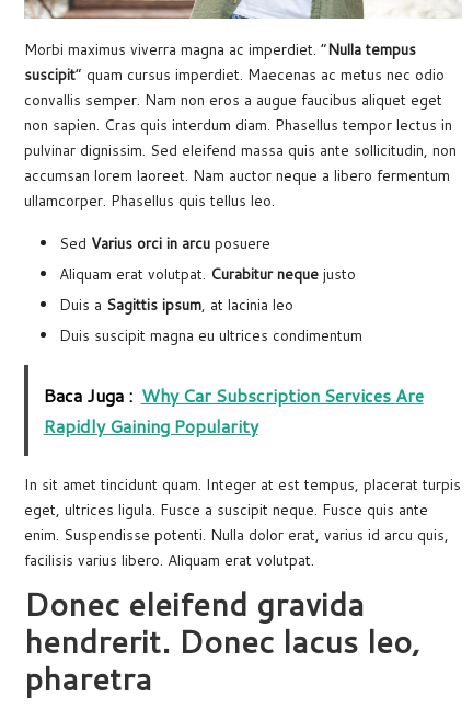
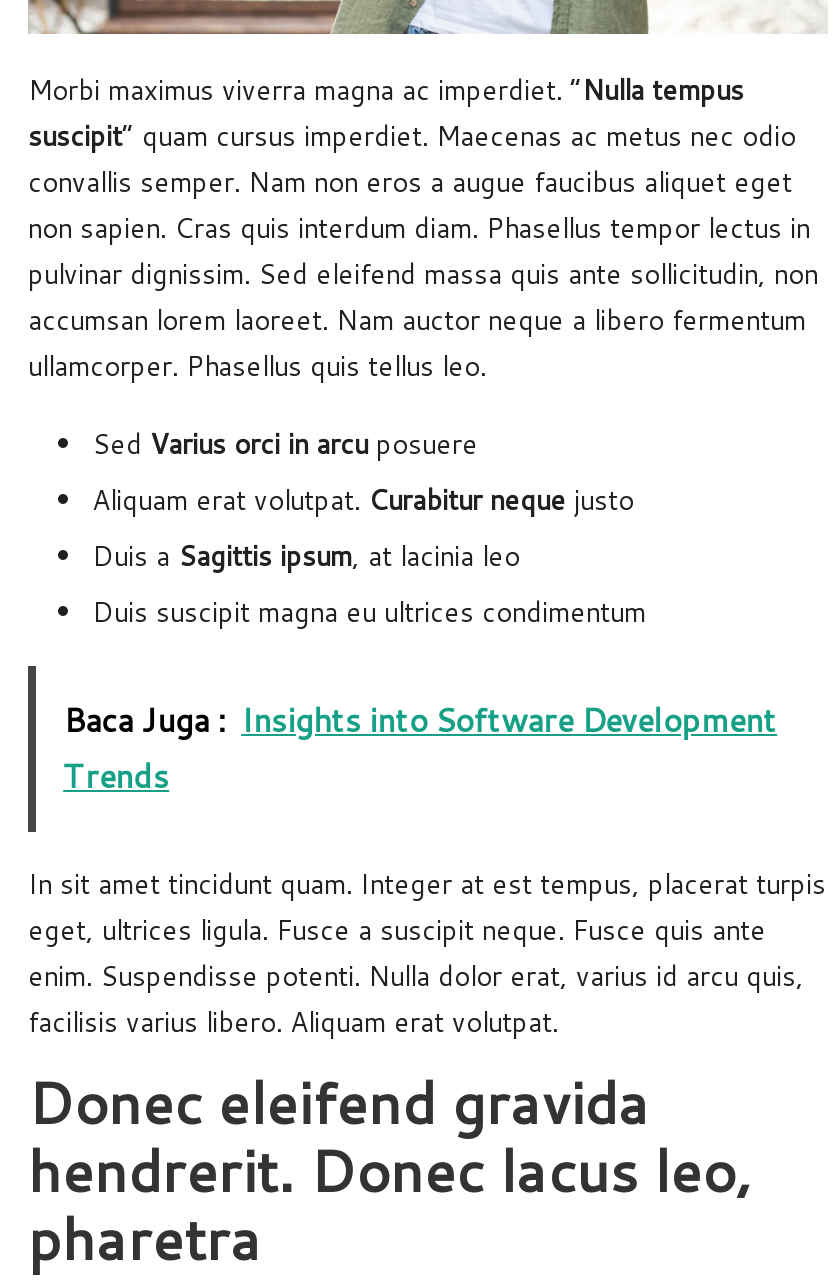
[43,382,423,438] Baca Juga : Why Car Subscription Services Are | Rapidly Gaining Popularity -> [63,697,777,799] Baca Juga : Insights into Software Development | Trends

